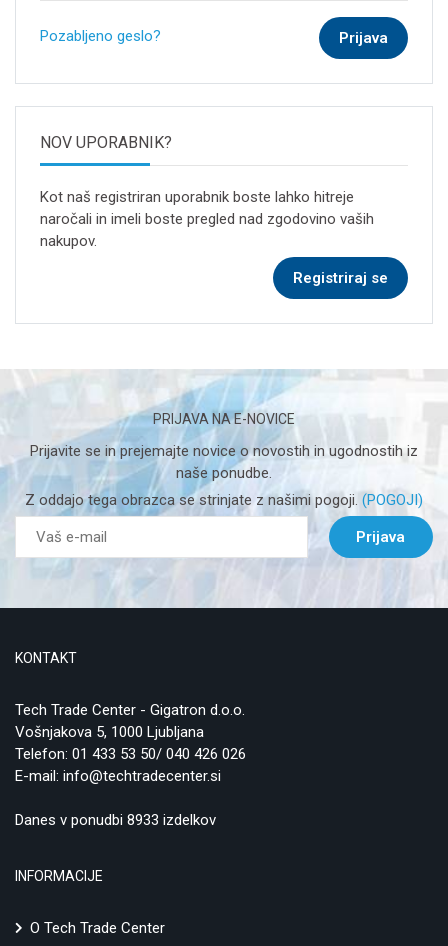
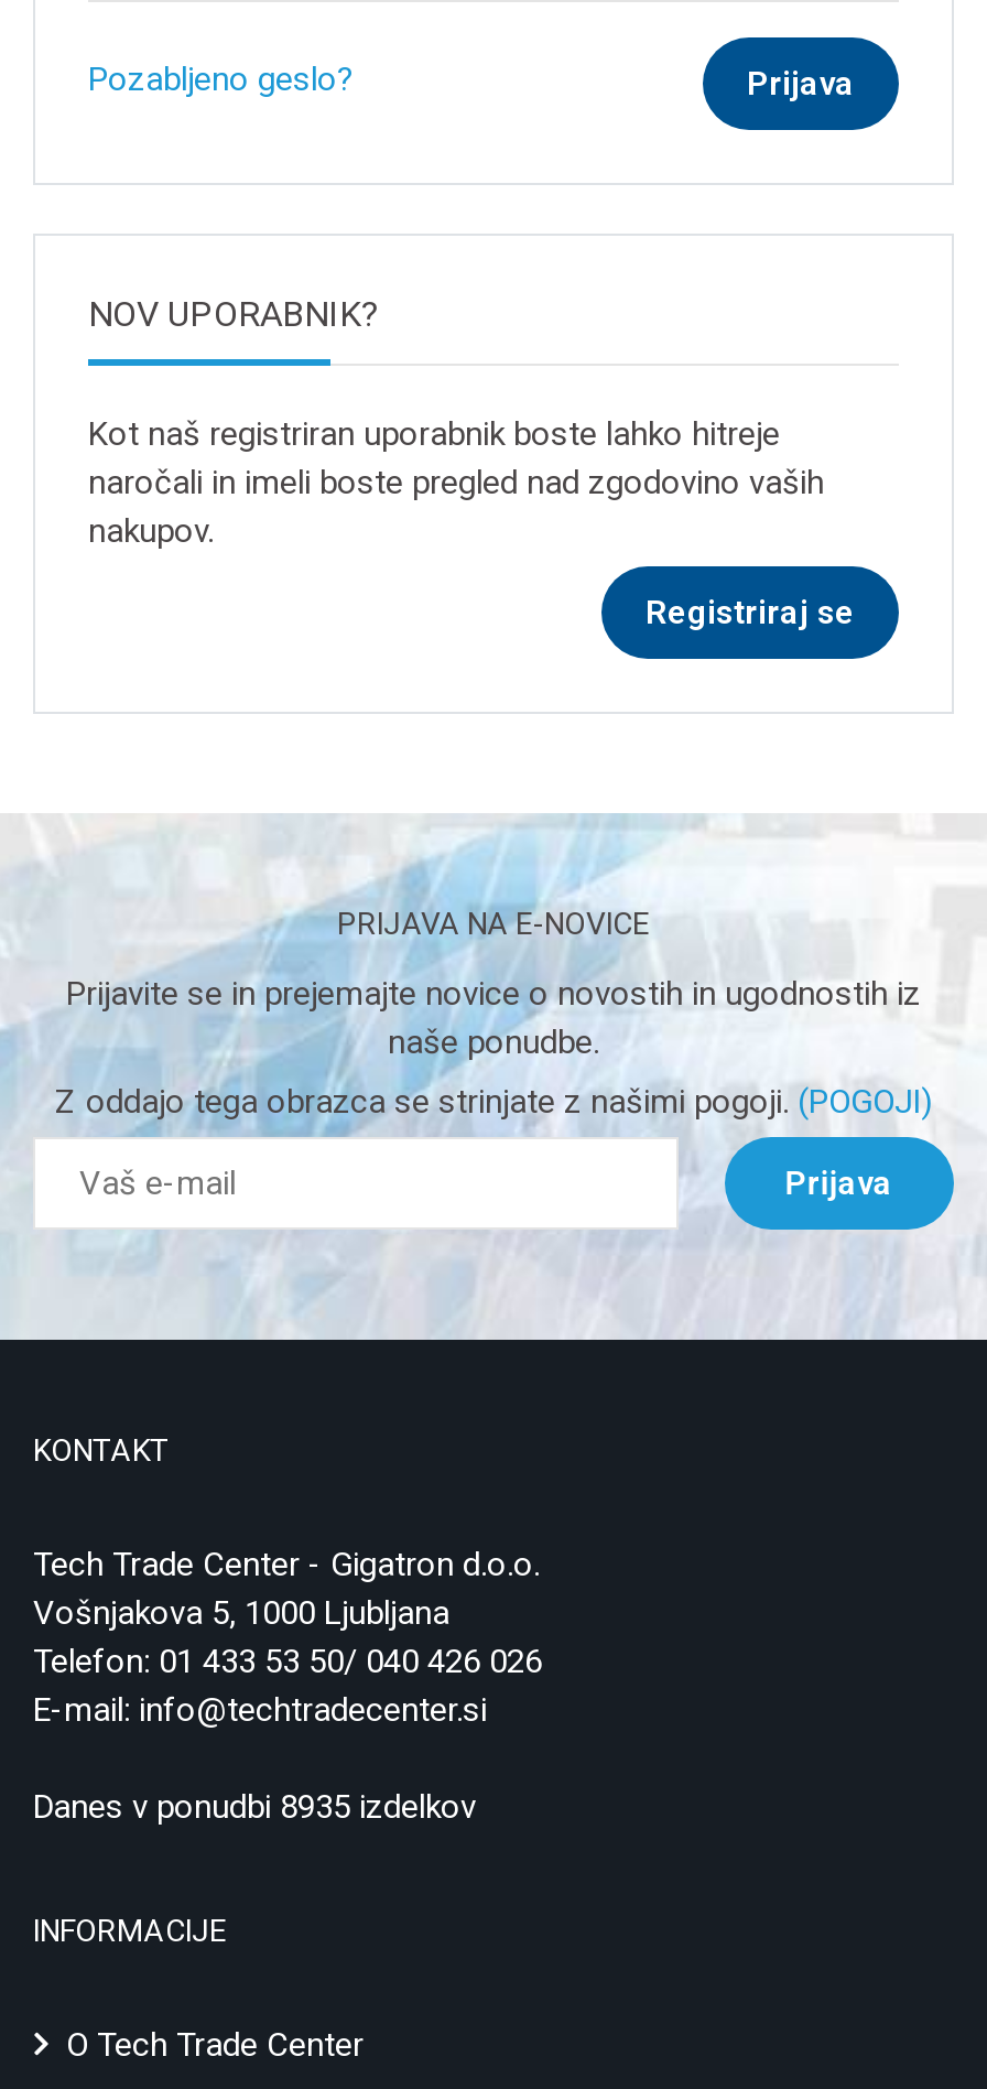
[15,811,216,829] Danes v ponudbi 8933 izdelkov -> [33,1787,476,1827] Danes v ponudbi 8935 izdelkov

